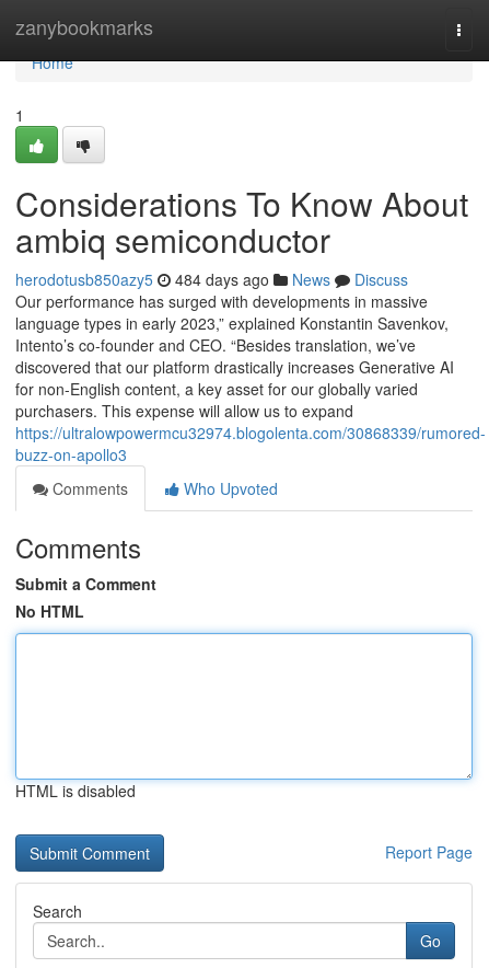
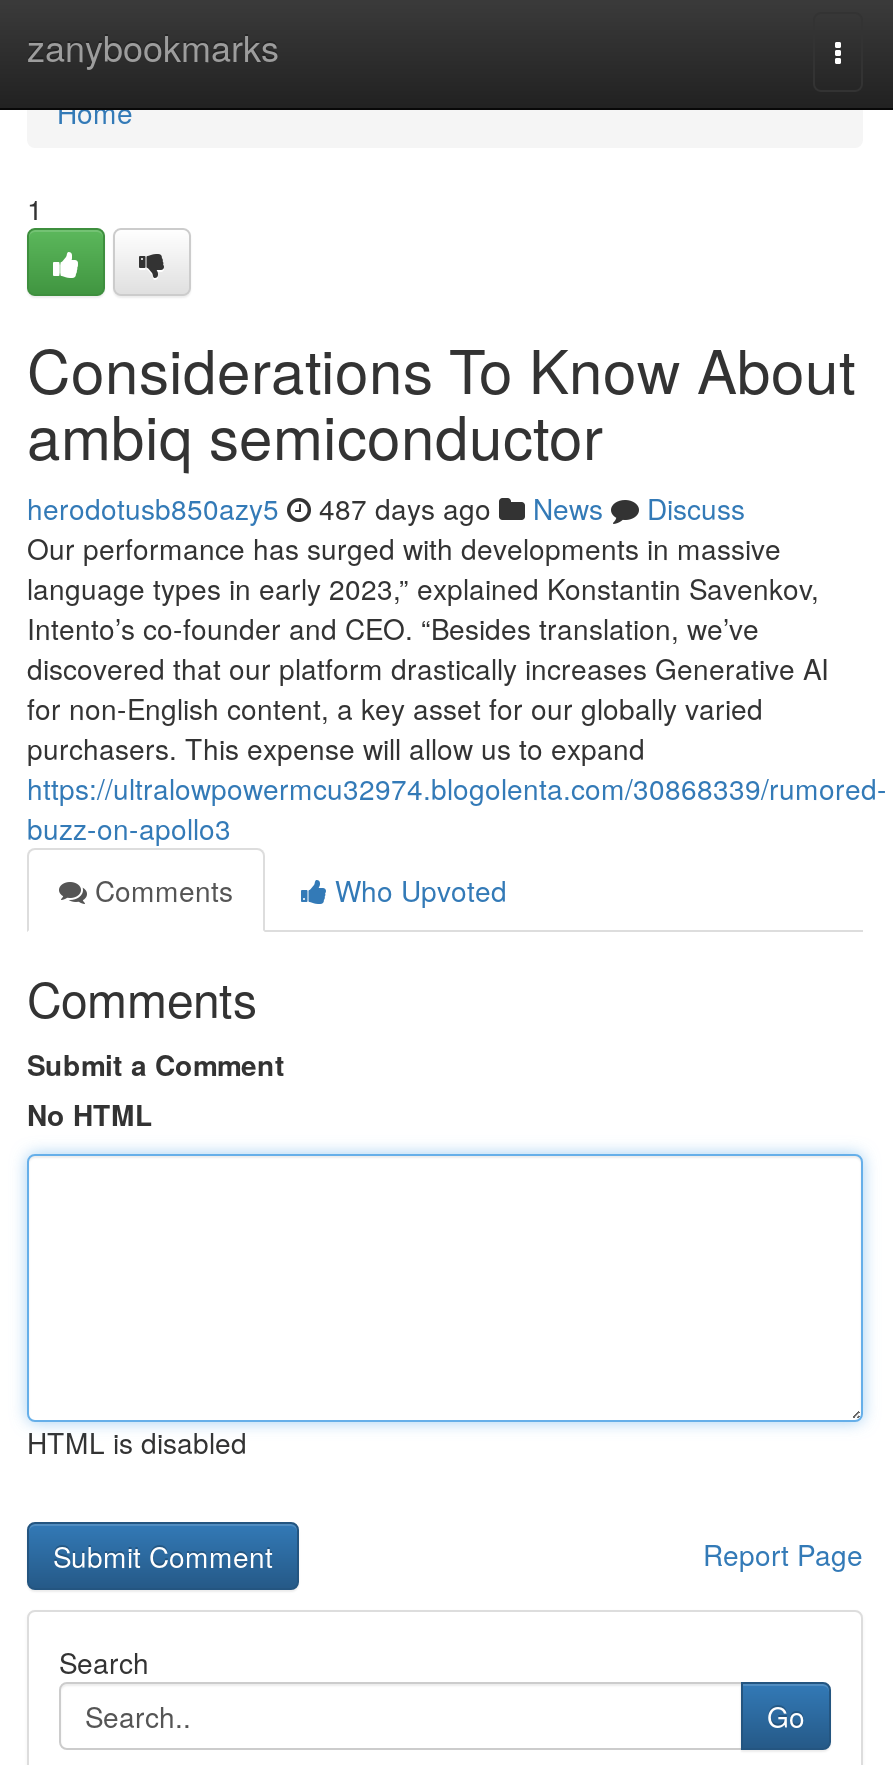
[15,268,408,290] herodotusb850azy5 484 days ago News Discuss -> [27,488,745,528] herodotusb850azy5 487 days ago News Discuss

